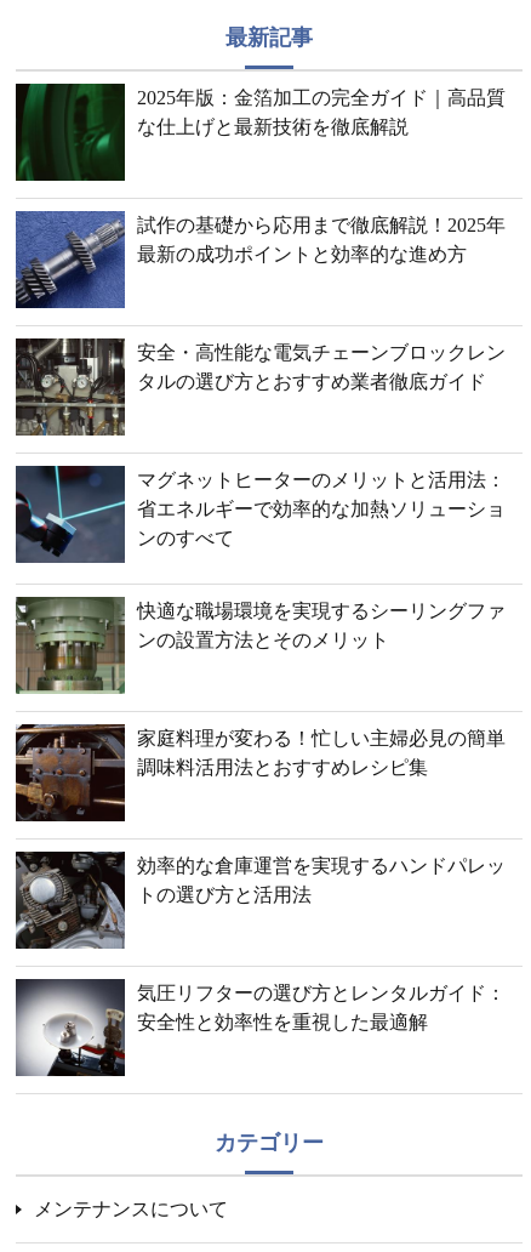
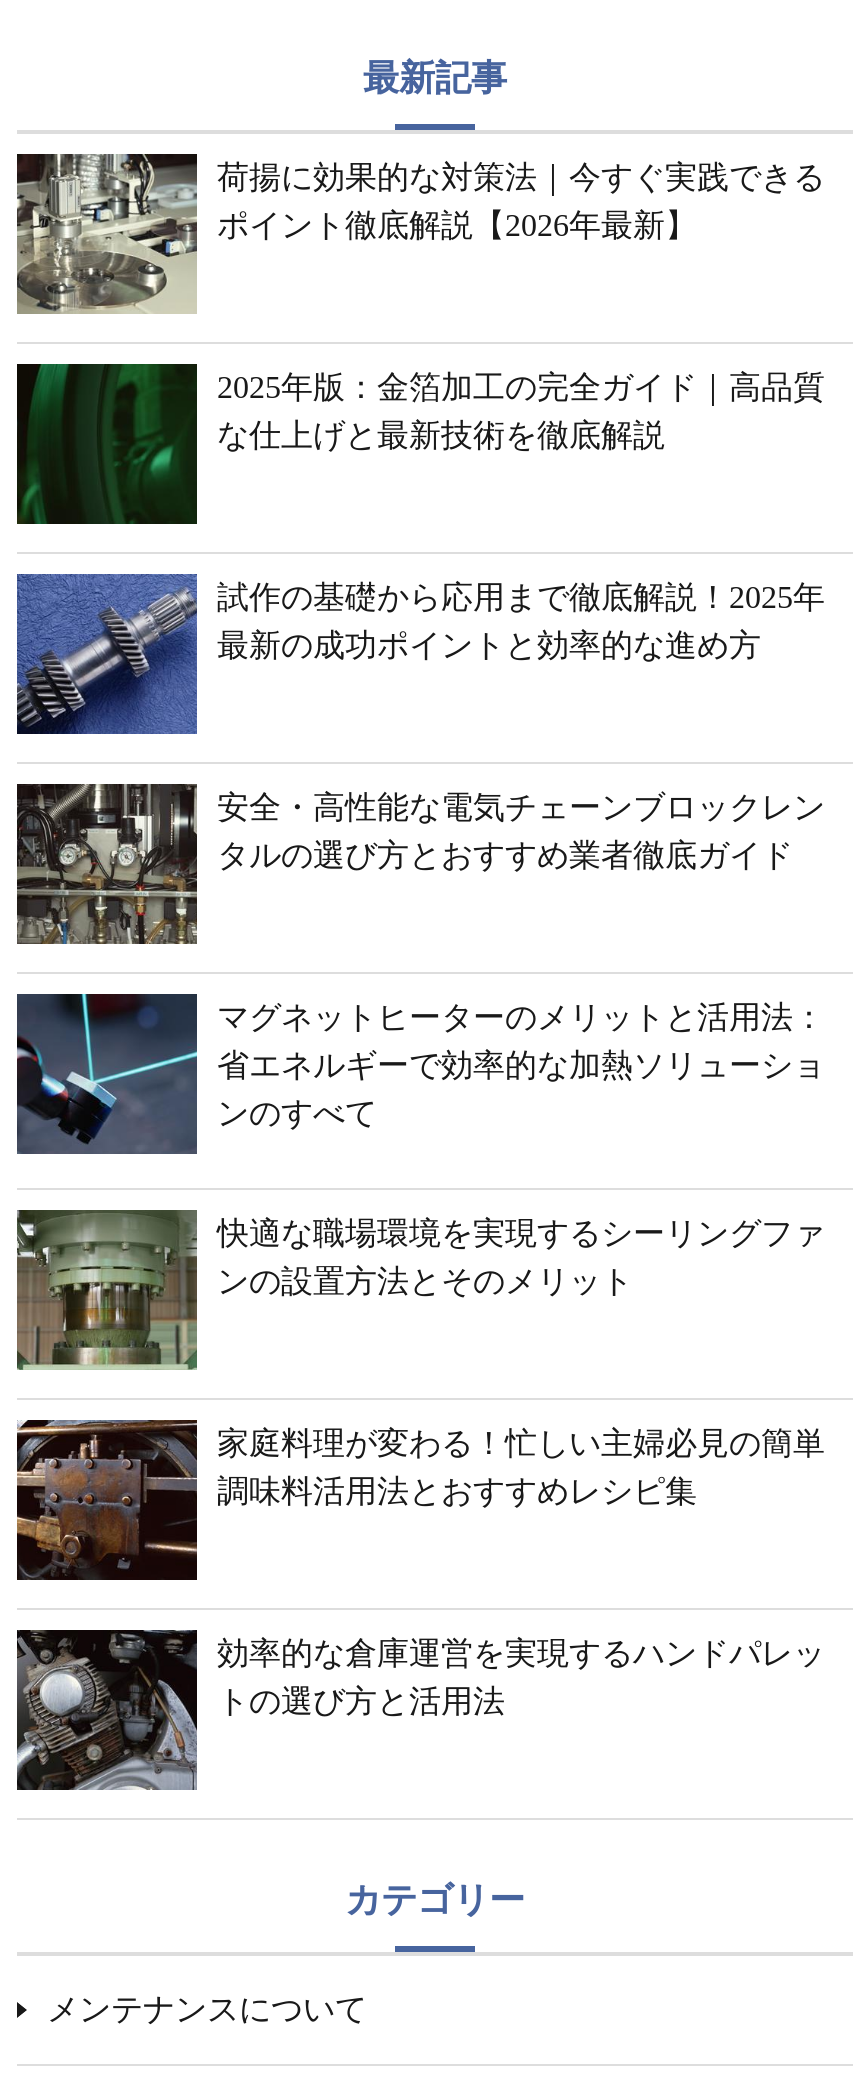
none -> [15,152,825,314] [image] | 荷揚に効果的な対策法｜今すぐ実践できる | ポイント徹底解説【2026年最新】
moved [16,82,506,905] -> [17,362,825,1718]: [image] | 2025年版：金箔加工の完全ガイド｜高品質 | な仕上げと最新技術を徹底解説 | ... | 効率的な倉庫運営を実現するハンドパレッ | トの選び方と活用法
[16,979,506,1077] [image] | 気圧リフターの選び方とレンタルガイド： | 安全性と効率性を重視した最適解 -> none

